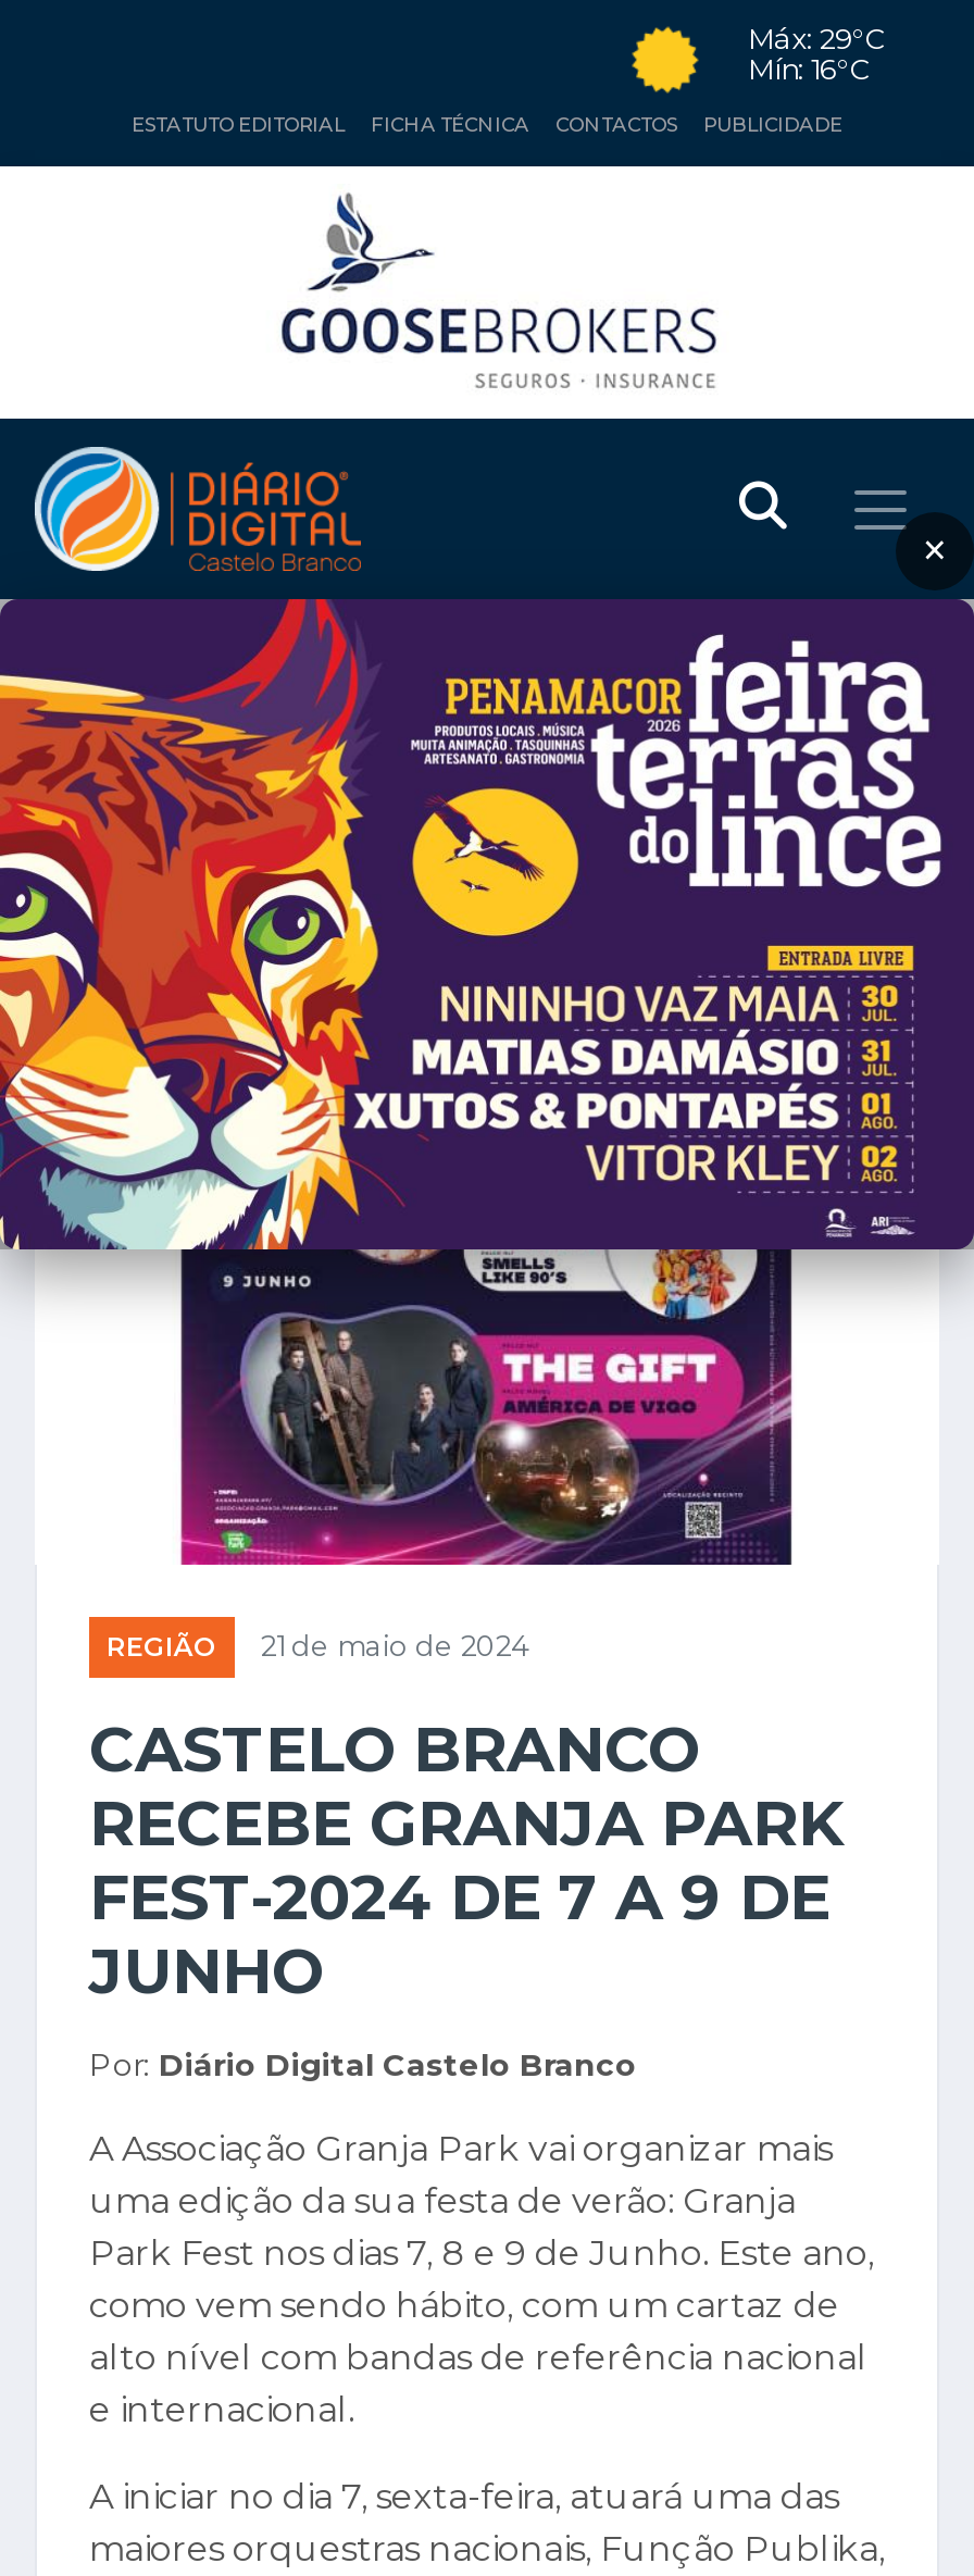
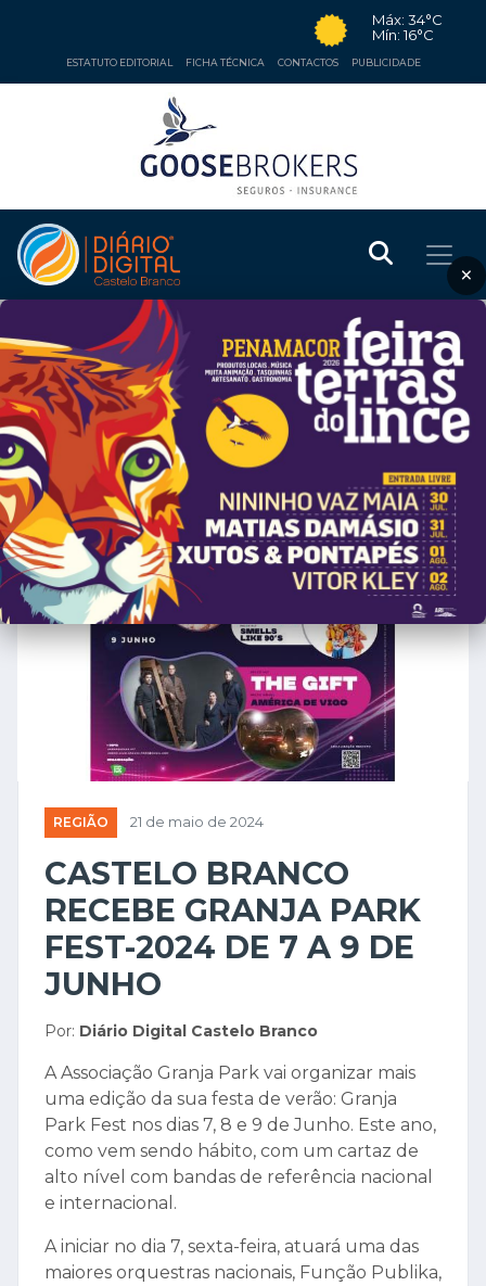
[748,21,887,55] Máx: 29°C -> [372,11,443,28] Máx: 34°C

